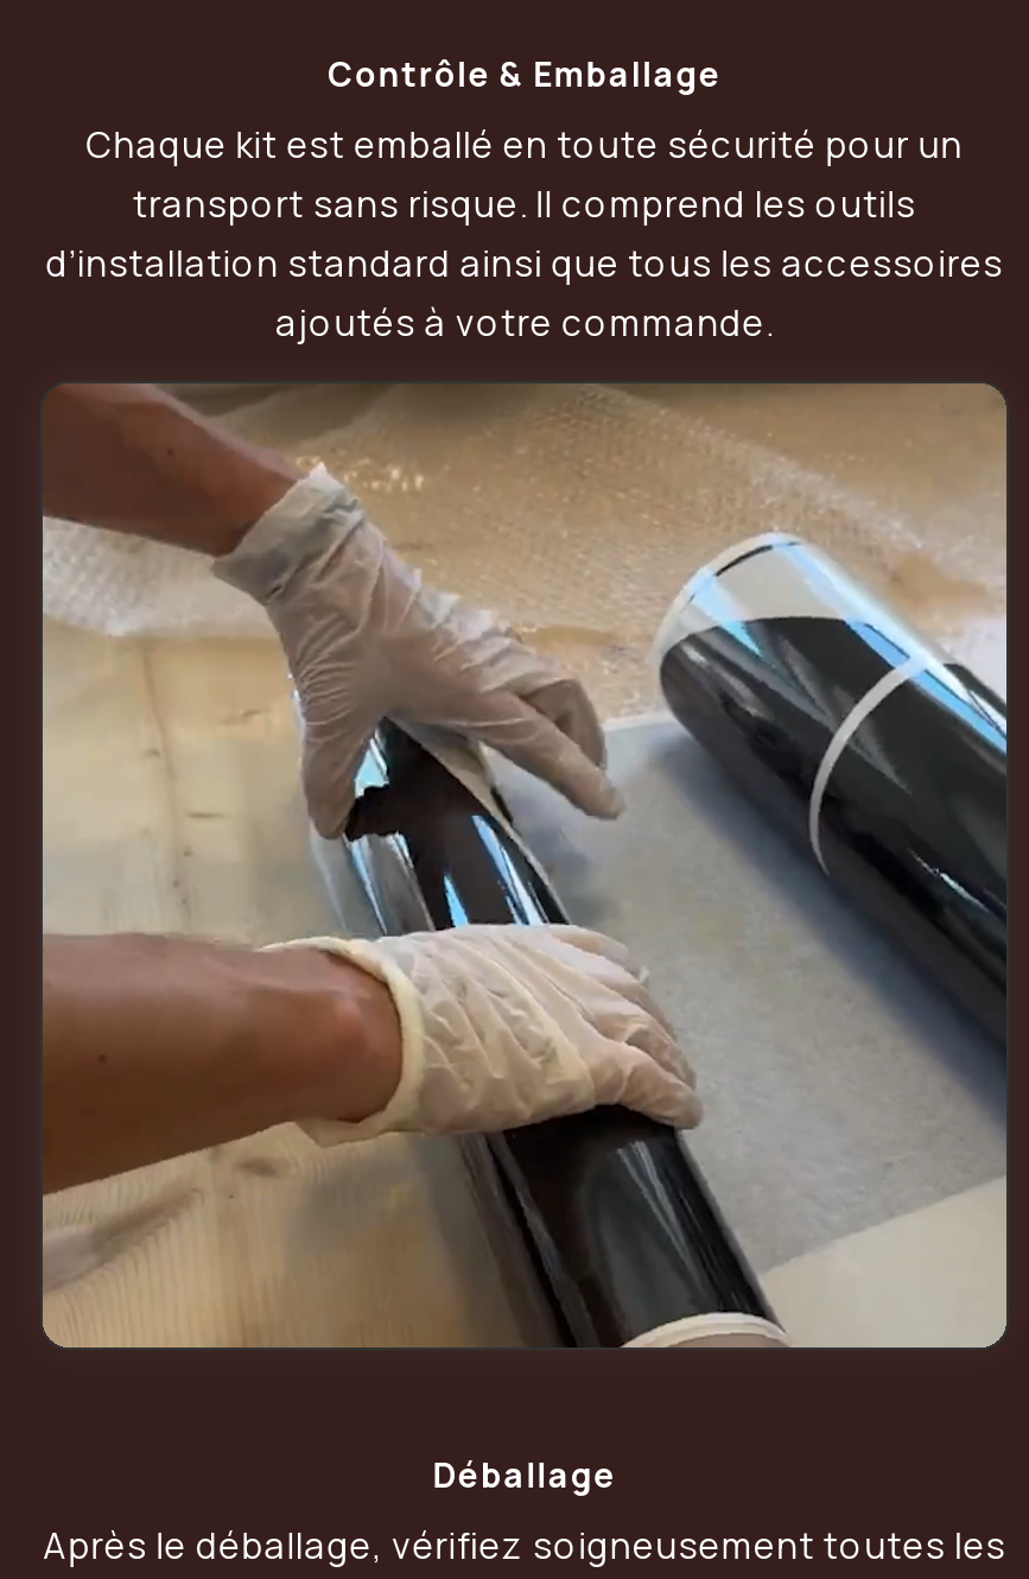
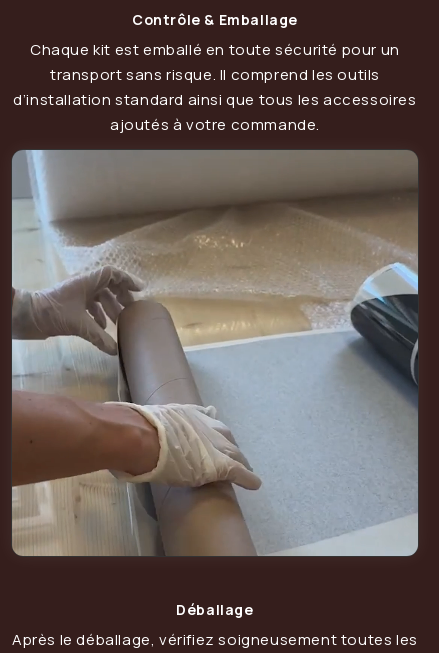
[40,382,1009,1349] [image] -> [11,149,419,557] [image]

